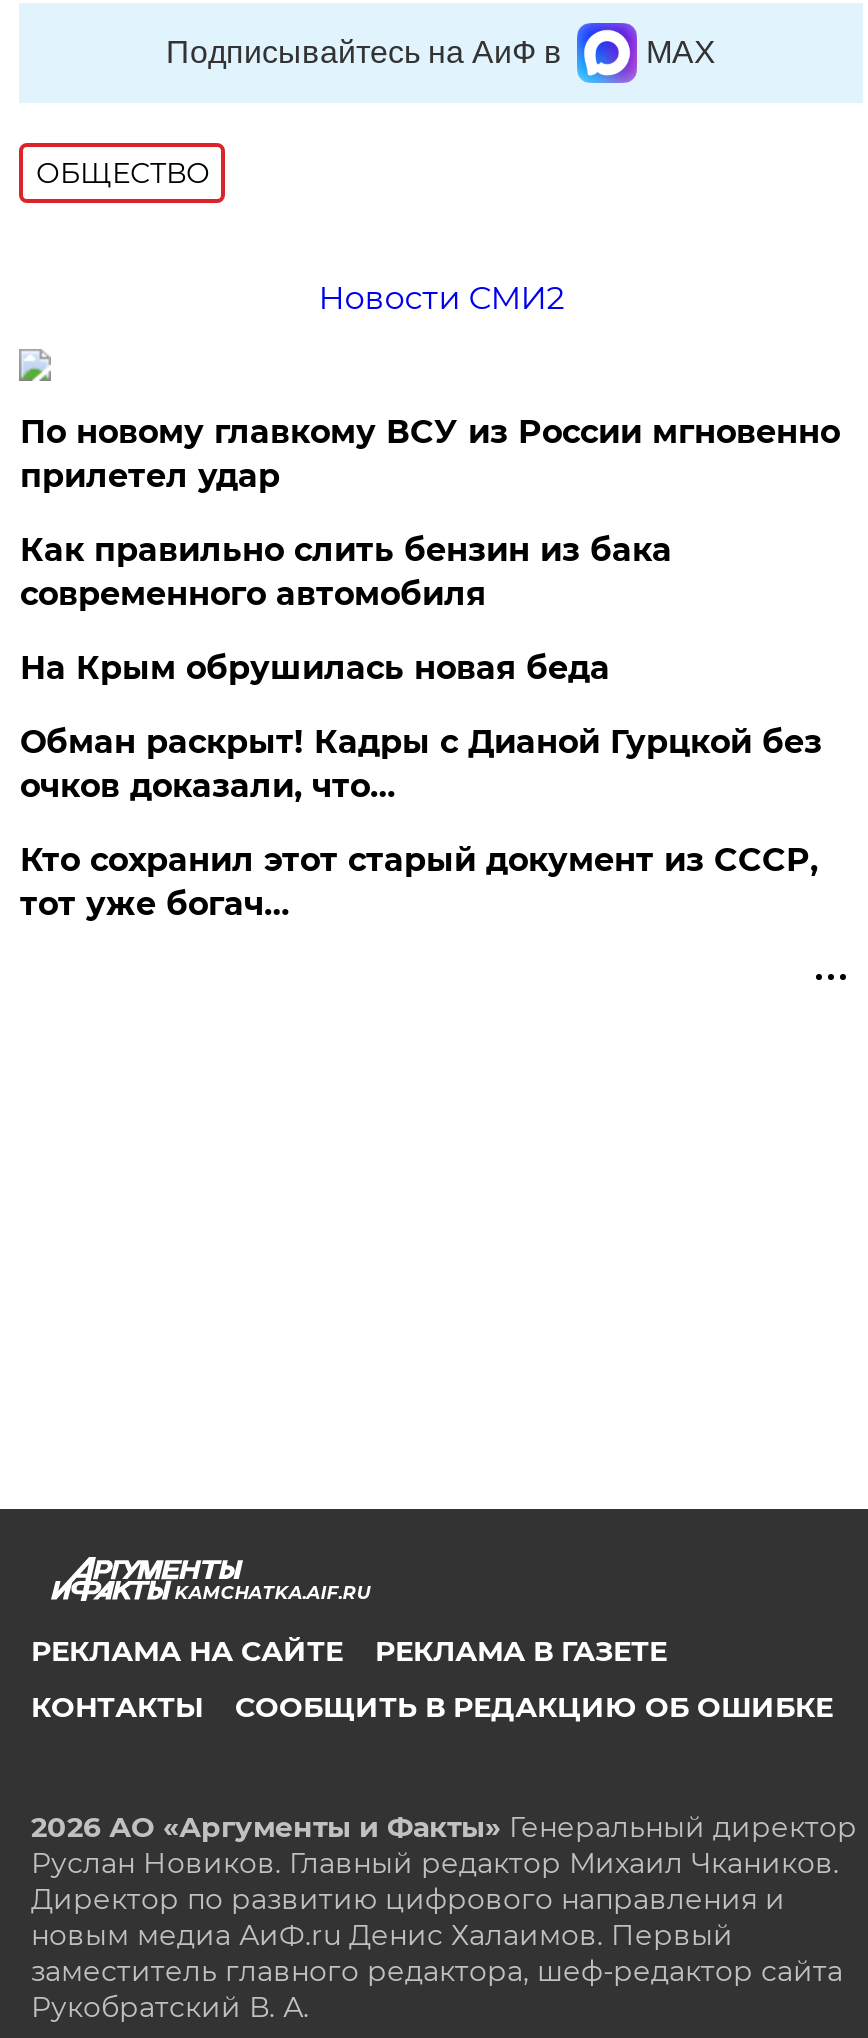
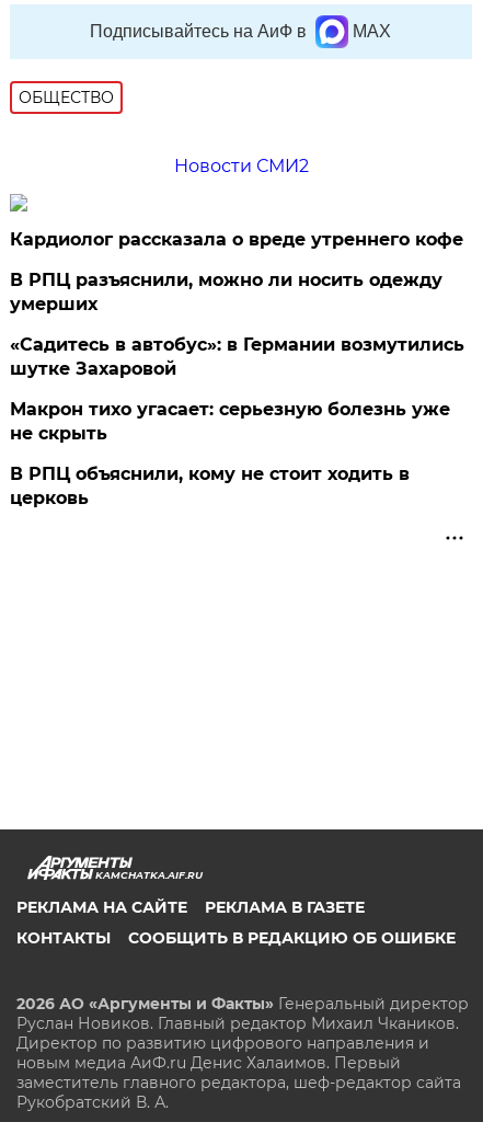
[20,413,840,495] По новому главкому ВСУ из России мгновенно | прилетел удар -> [10,229,464,250] Кардиолог рассказала о вреде утреннего кофе
[20,531,672,613] Как правильно слить бензин из бака | современного автомобиля -> [10,270,443,315] В РПЦ разъяснили, можно ли носить одежду | умерших
[20,649,610,687] На Крым обрушилась новая беда -> [10,334,465,379] «Садитесь в автобус»: в Германии возмутились | шутке Захаровой
[20,723,822,805] Обман раскрыт! Кадры с Дианой Гурцкой без | очков доказали, что… -> [10,399,451,444] Макрон тихо угасает: серьезную болезнь уже | не скрыть
[20,841,818,923] Кто сохранил этот старый документ из СССР, | тот уже богач… -> [10,464,410,509] В РПЦ объяснили, кому не стоит ходить в | церковь

